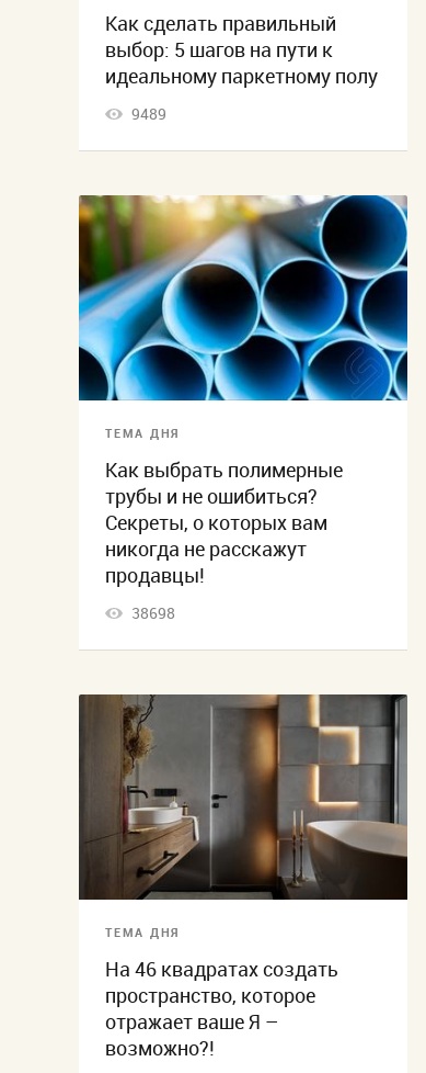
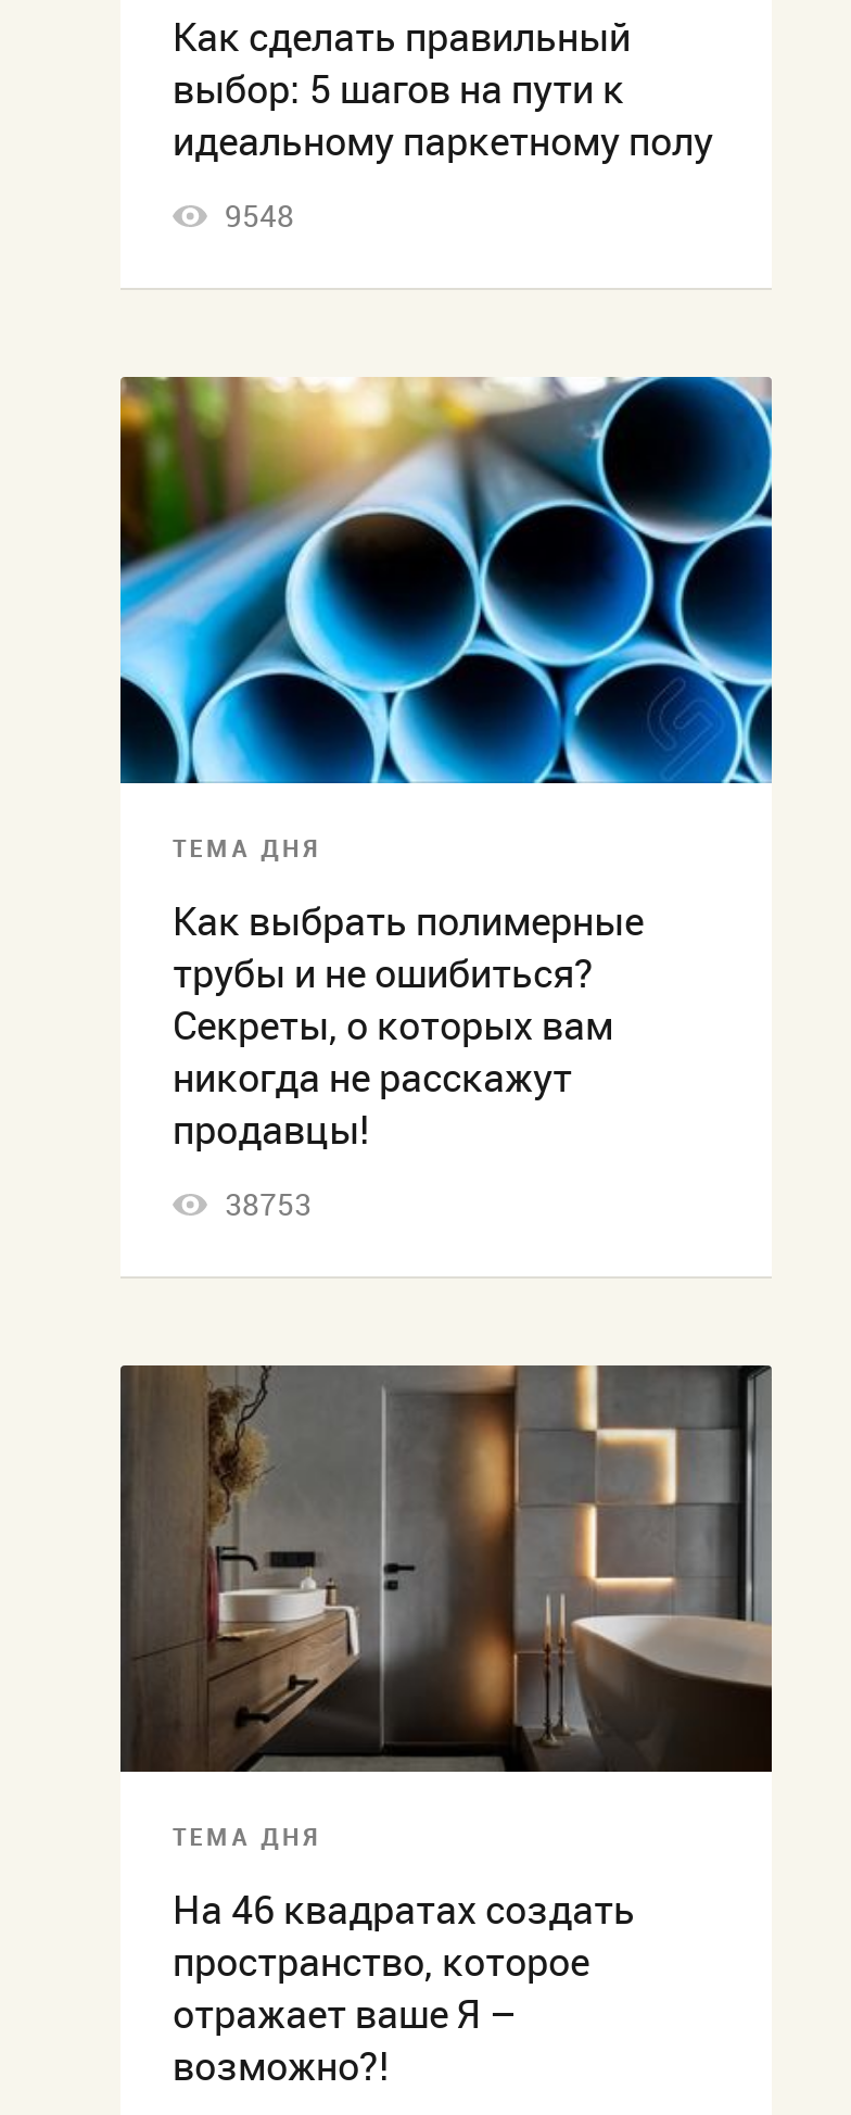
[131,105,166,123] 9489 -> [225,199,294,234] 9548
[131,605,175,622] 38698 -> [225,1187,312,1222] 38753

